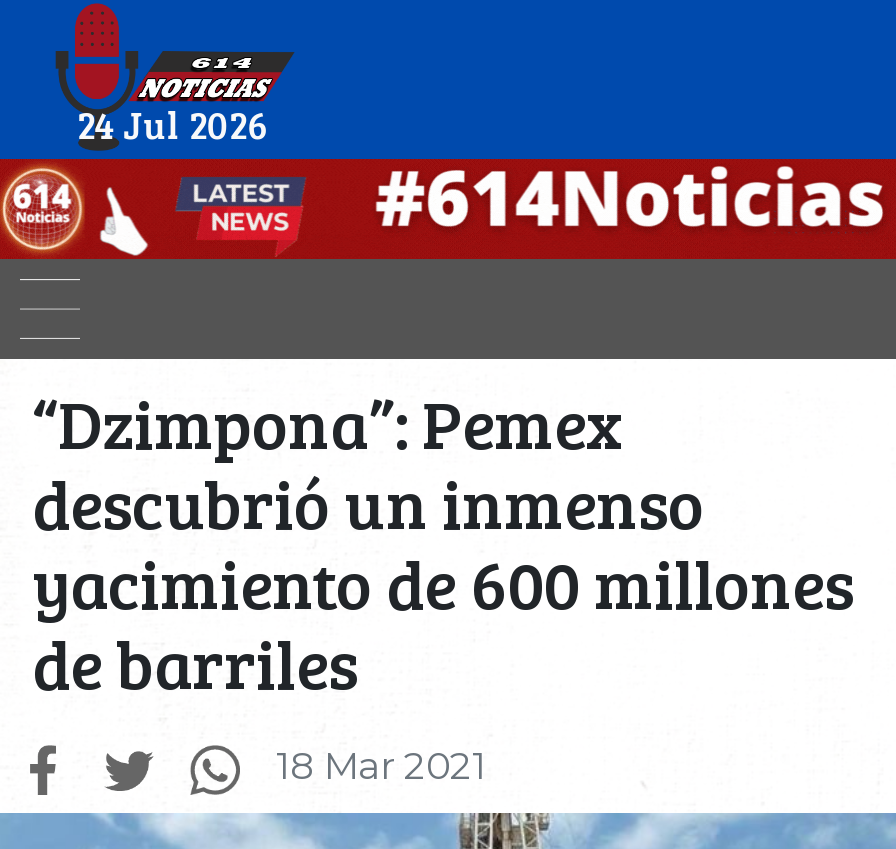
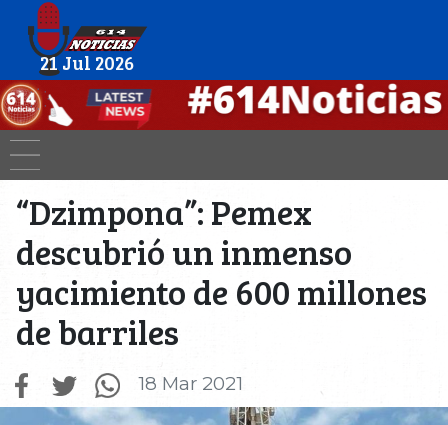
[77,97,267,149] 24 Jul 2026 -> [40,49,134,75] 21 Jul 2026

